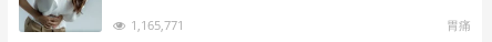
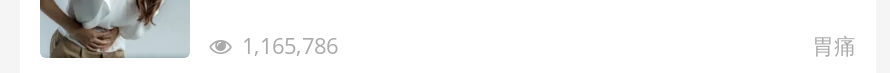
[131,17,184,33] 1,165,771 -> [242,31,338,61] 1,165,786

